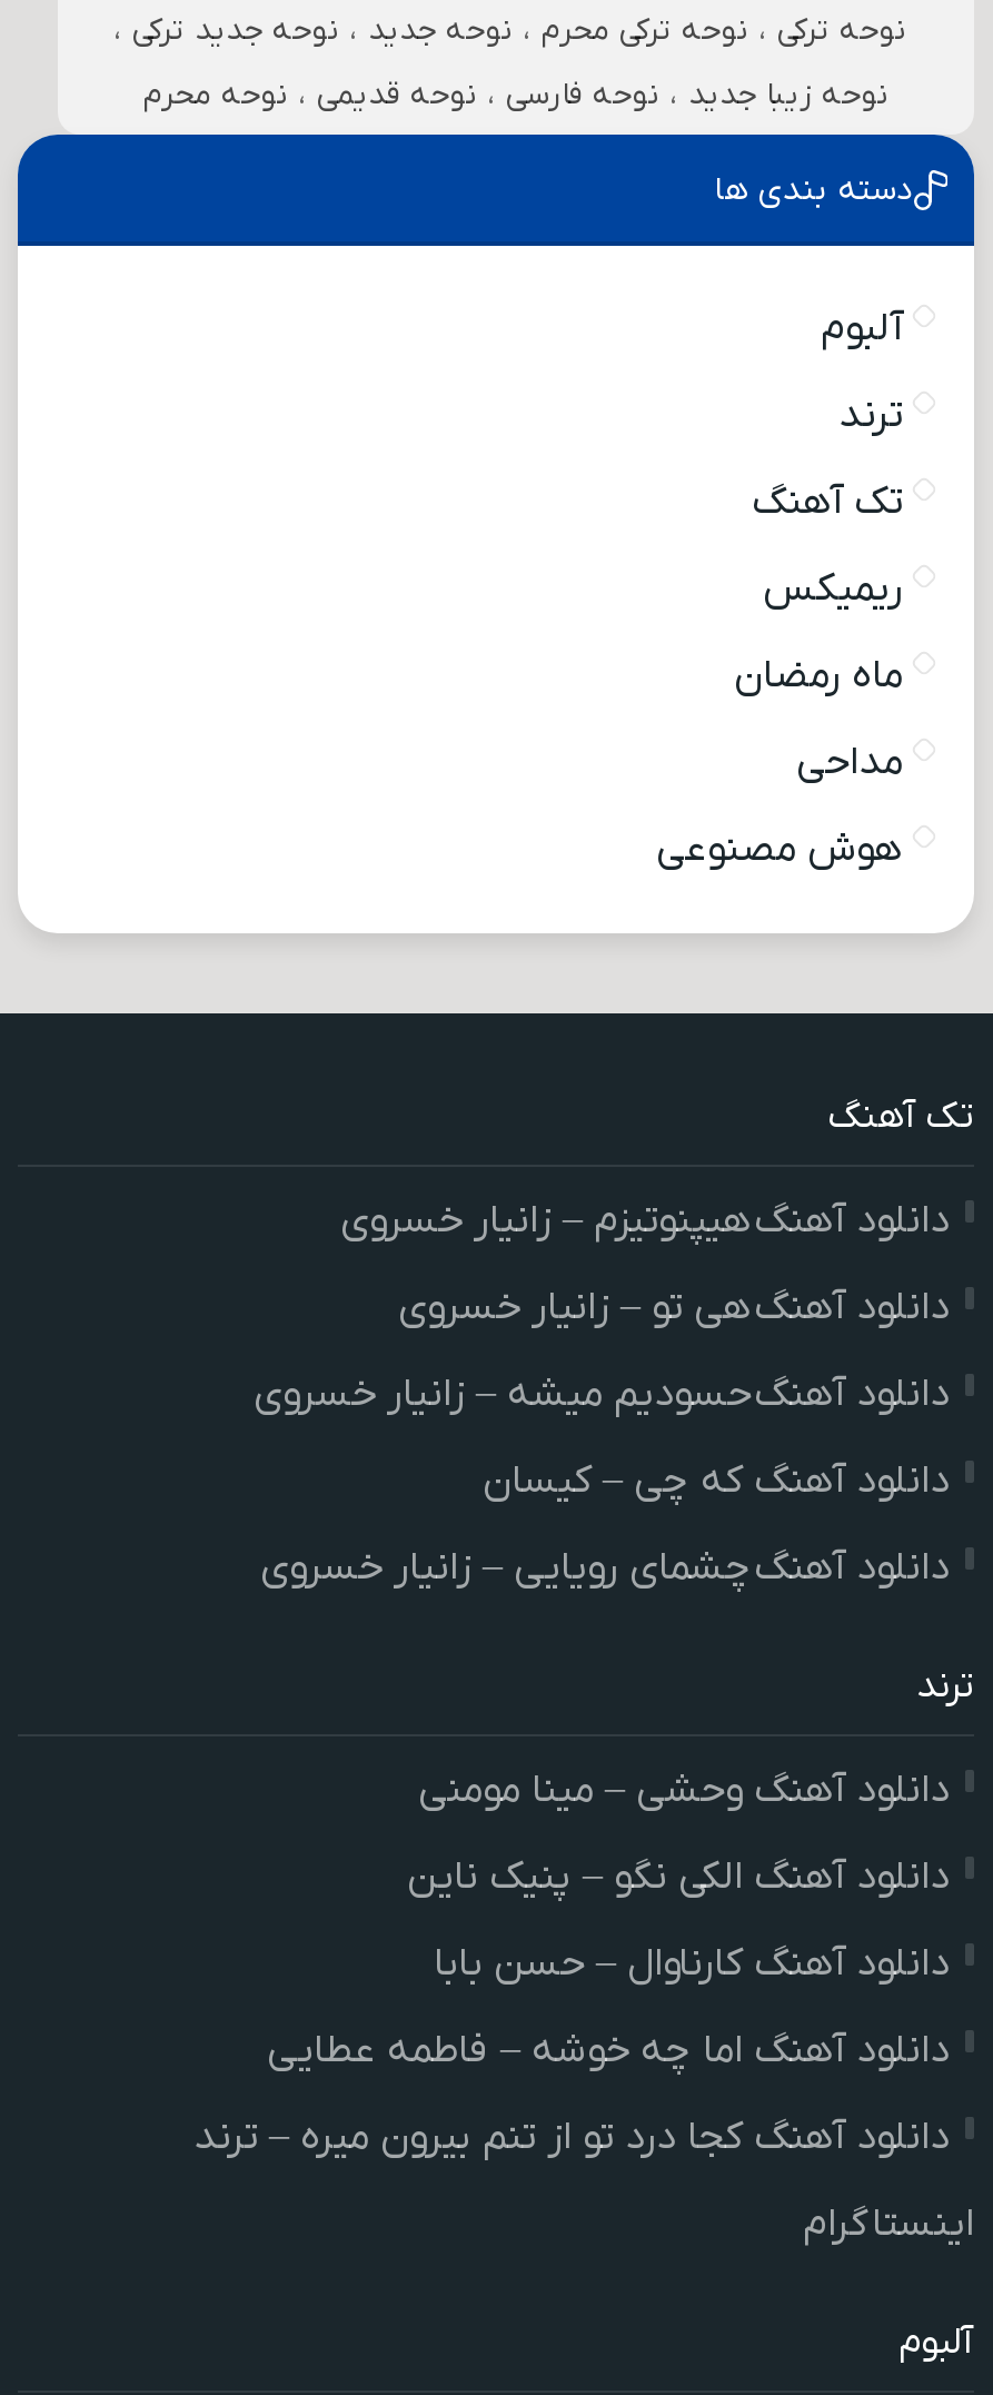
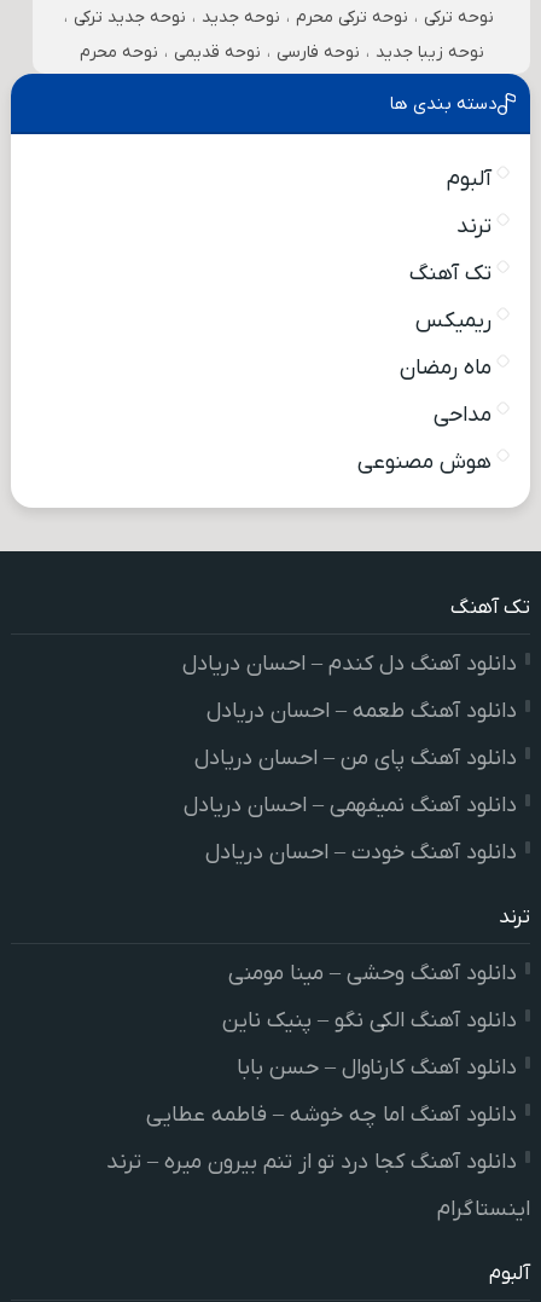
[340,1195,950,1246] دانلود آهنگ هیپنوتیزم – زانیار خسروی -> [182,650,517,678] دانلود آهنگ دل کندم – احسان دریادل
[398,1282,950,1333] دانلود آهنگ هی تو – زانیار خسروی -> [206,697,517,725] دانلود آهنگ طعمه – احسان دریادل
[254,1369,950,1420] دانلود آهنگ حسودیم میشه – زانیار خسروی -> [194,744,517,772] دانلود آهنگ پای من – احسان دریادل
[483,1455,950,1507] دانلود آهنگ که چی – کیسان -> [184,791,517,819] دانلود آهنگ نمیفهمی – احسان دریادل
[260,1542,950,1593] دانلود آهنگ چشمای رویایی – زانیار خسروی -> [205,839,517,866] دانلود آهنگ خودت – احسان دریادل

